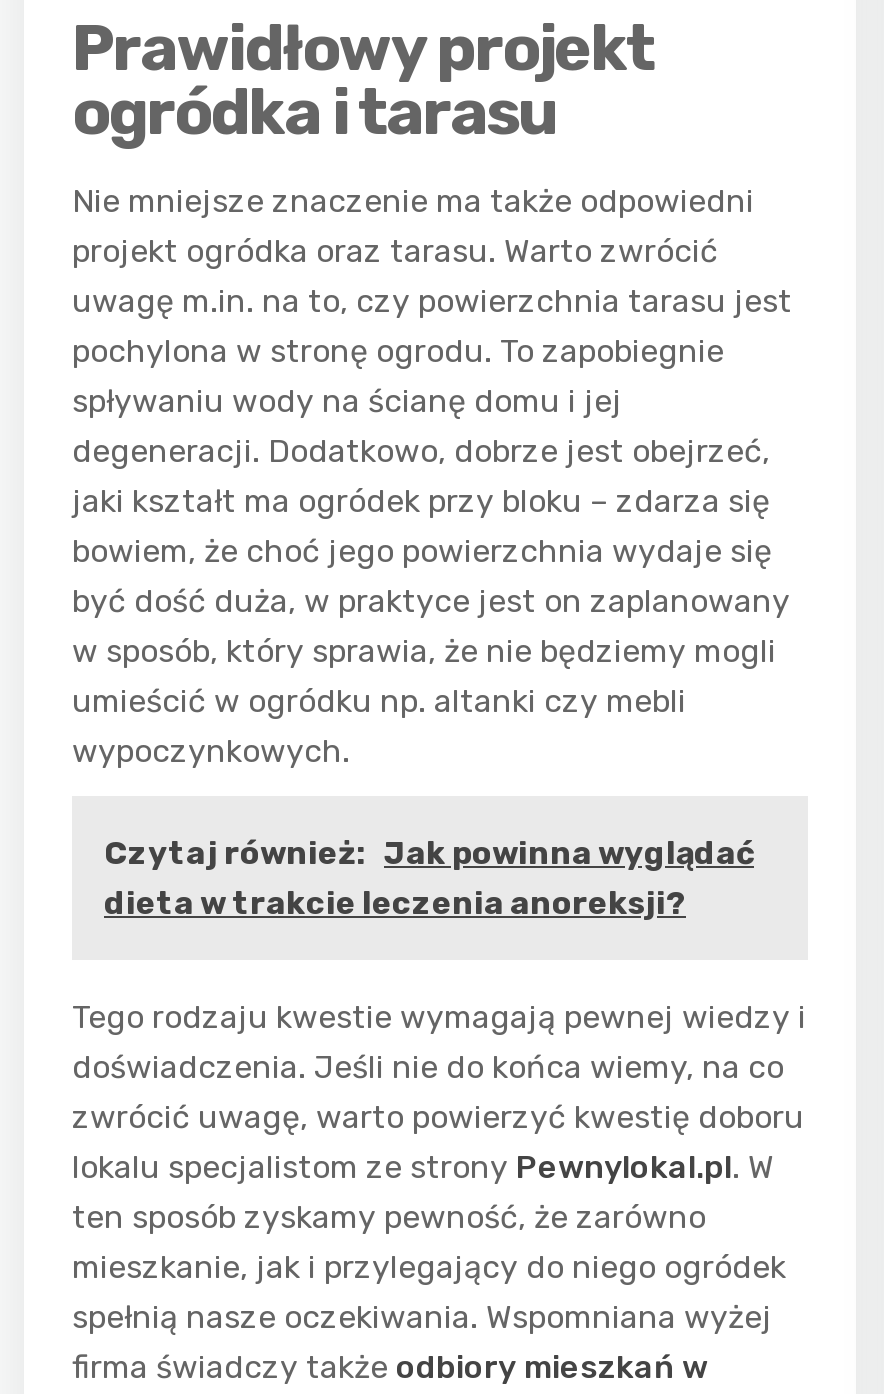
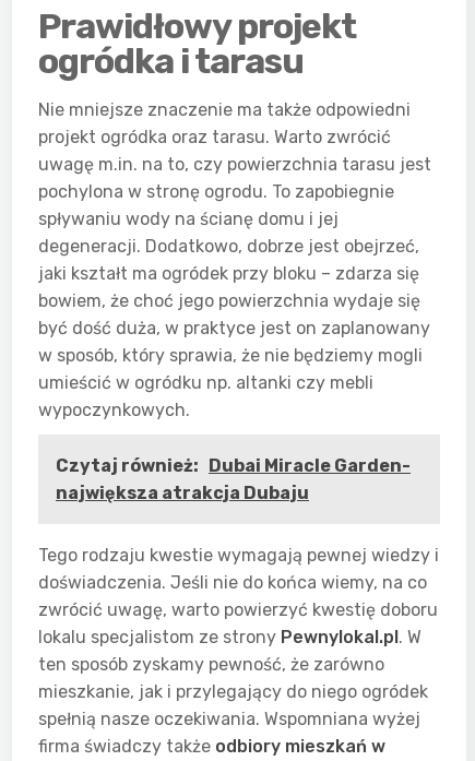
[104,835,754,923] Czytaj również: Jak powinna wyglądać | dieta w trakcie leczenia anoreksji? -> [56,456,411,504] Czytaj również: Dubai Miracle Garden- | największa atrakcja Dubaju

